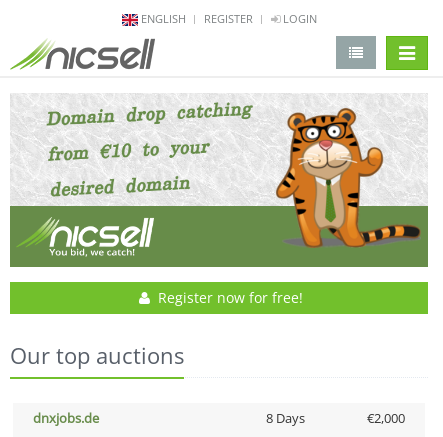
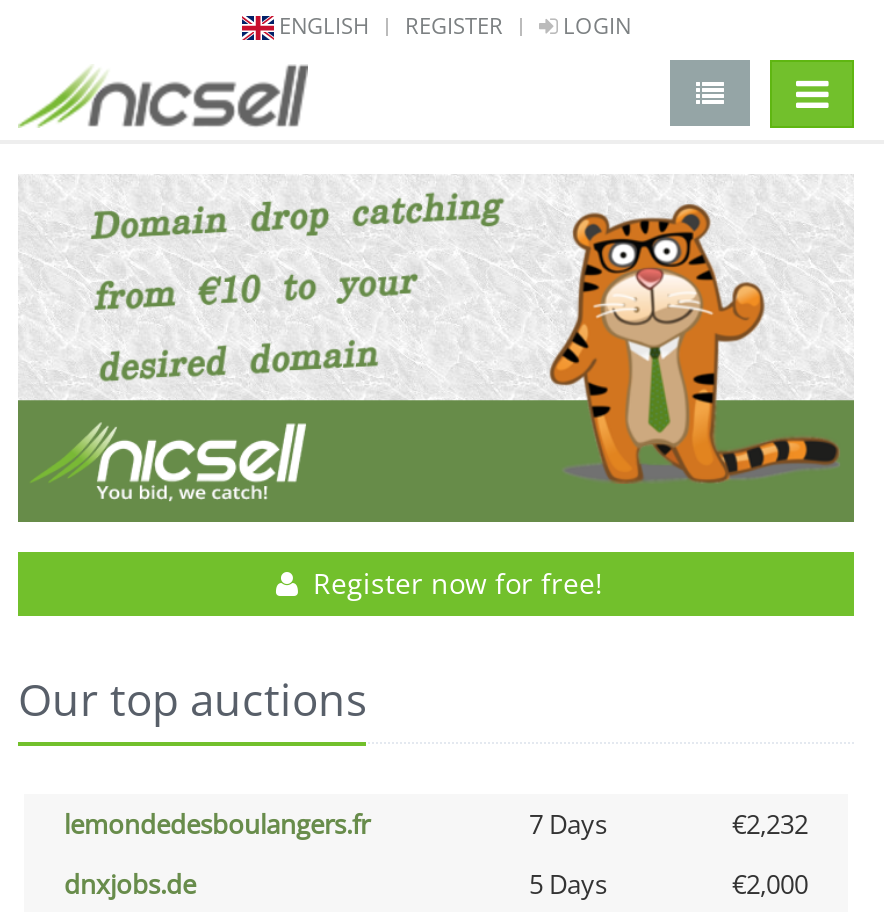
none -> [64,806,808,842] lemondedesboulangers.fr | 7 Days | €2,232
[265,409,304,427] 8 Days -> [529,866,607,902] 5 Days

